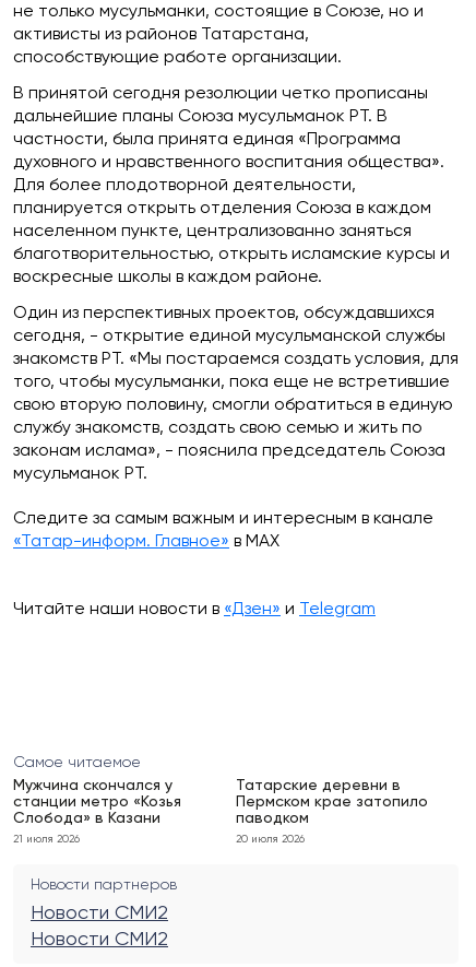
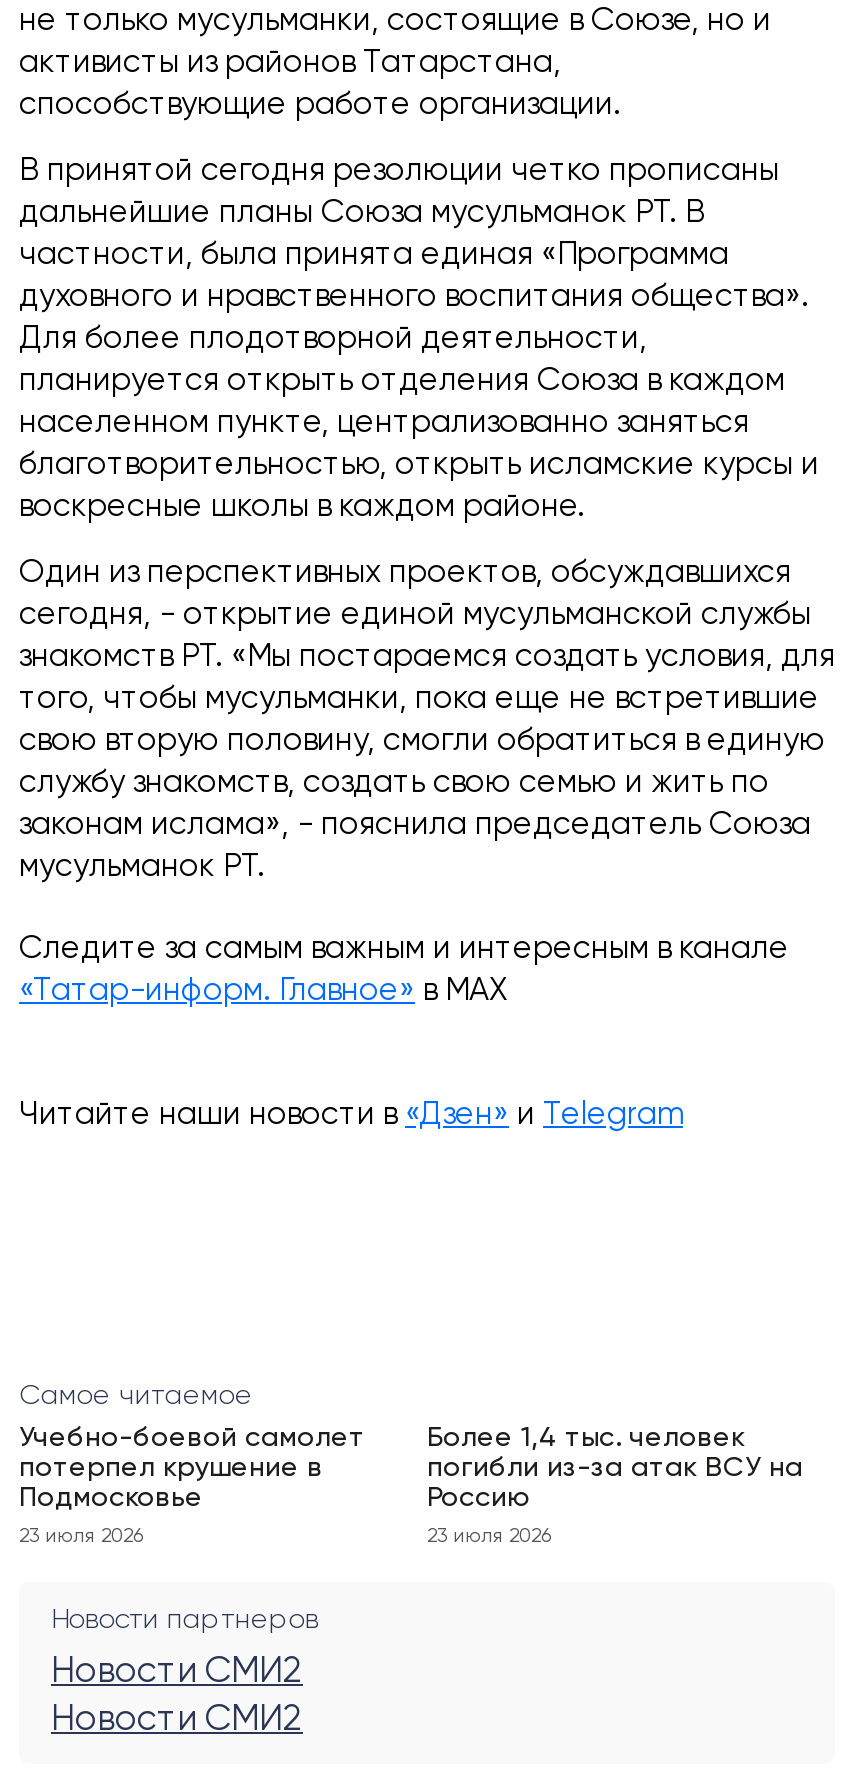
[13,778,181,826] Мужчина скончался у | станции метро «Козья | Слобода» в Казани -> [19,1424,365,1512] Учебно-боевой самолет | потерпел крушение в | Подмосковье
[236,778,428,826] Татарские деревни в | Пермском крае затопило | паводком -> [427,1424,803,1512] Более 1,4 тыс. человек | погибли из-за атак ВСУ на | Россию
[13,834,80,845] 21 июля 2026 -> [19,1526,143,1546] 23 июля 2026
[236,834,305,845] 20 июля 2026 -> [427,1526,551,1546] 23 июля 2026

